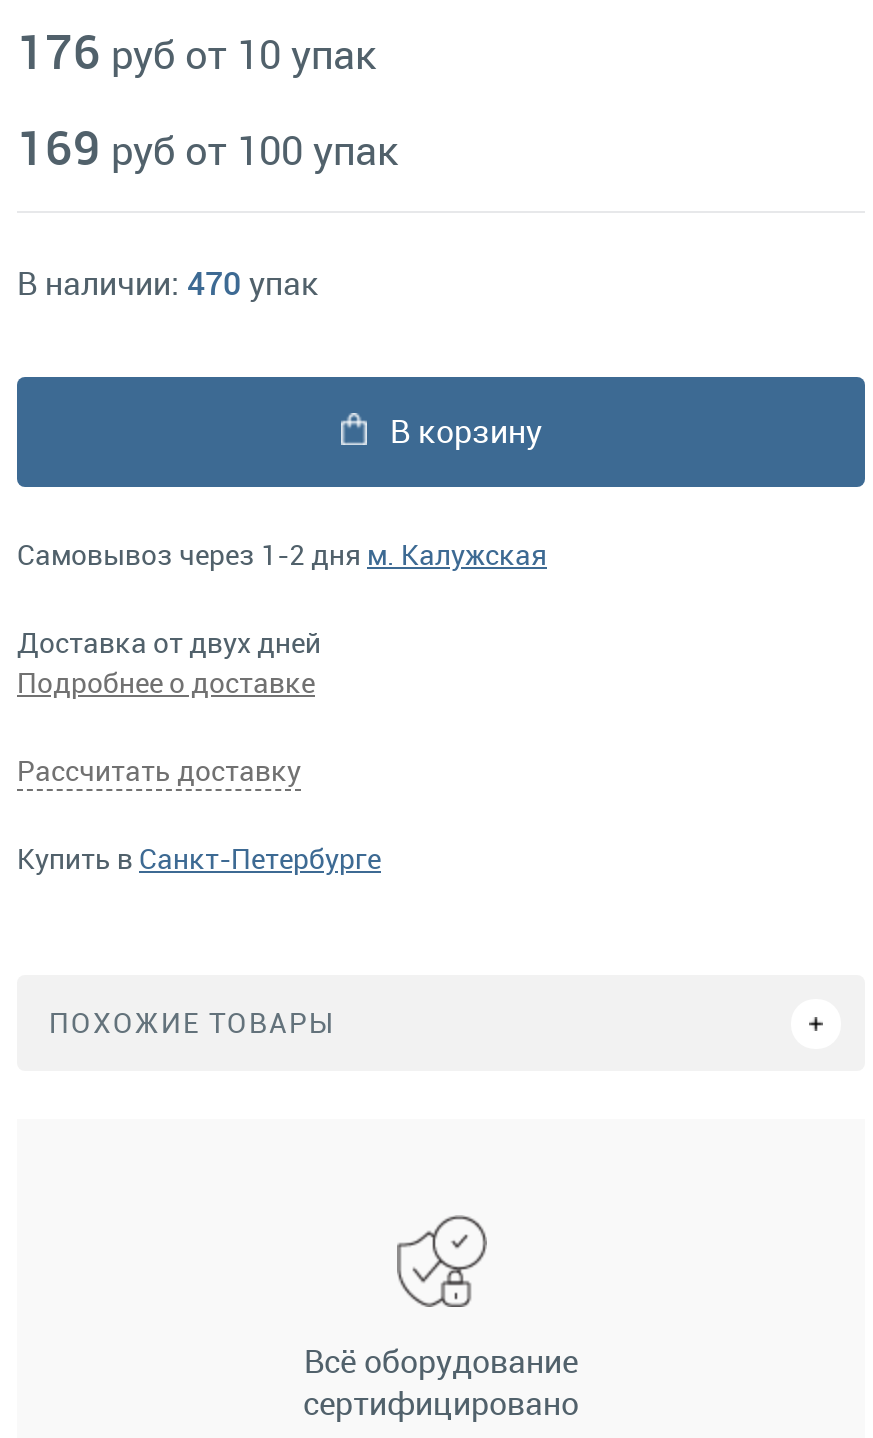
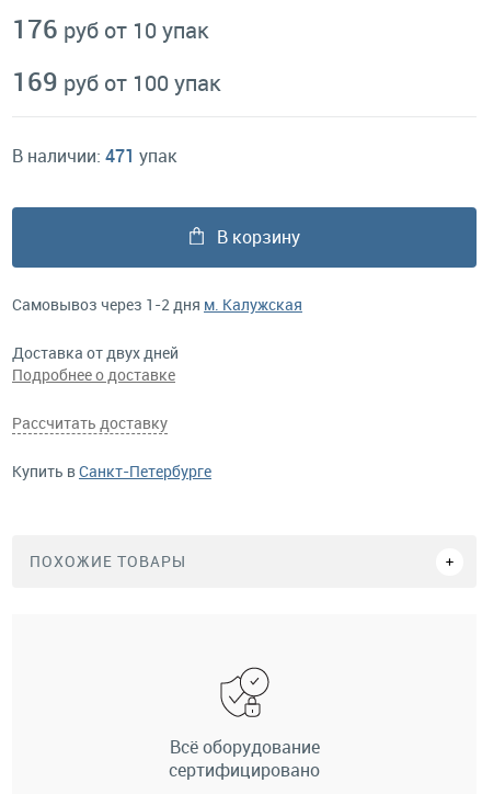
[17,261,319,305] В наличии: 470 упак -> [12,144,177,168] В наличии: 471 упак

